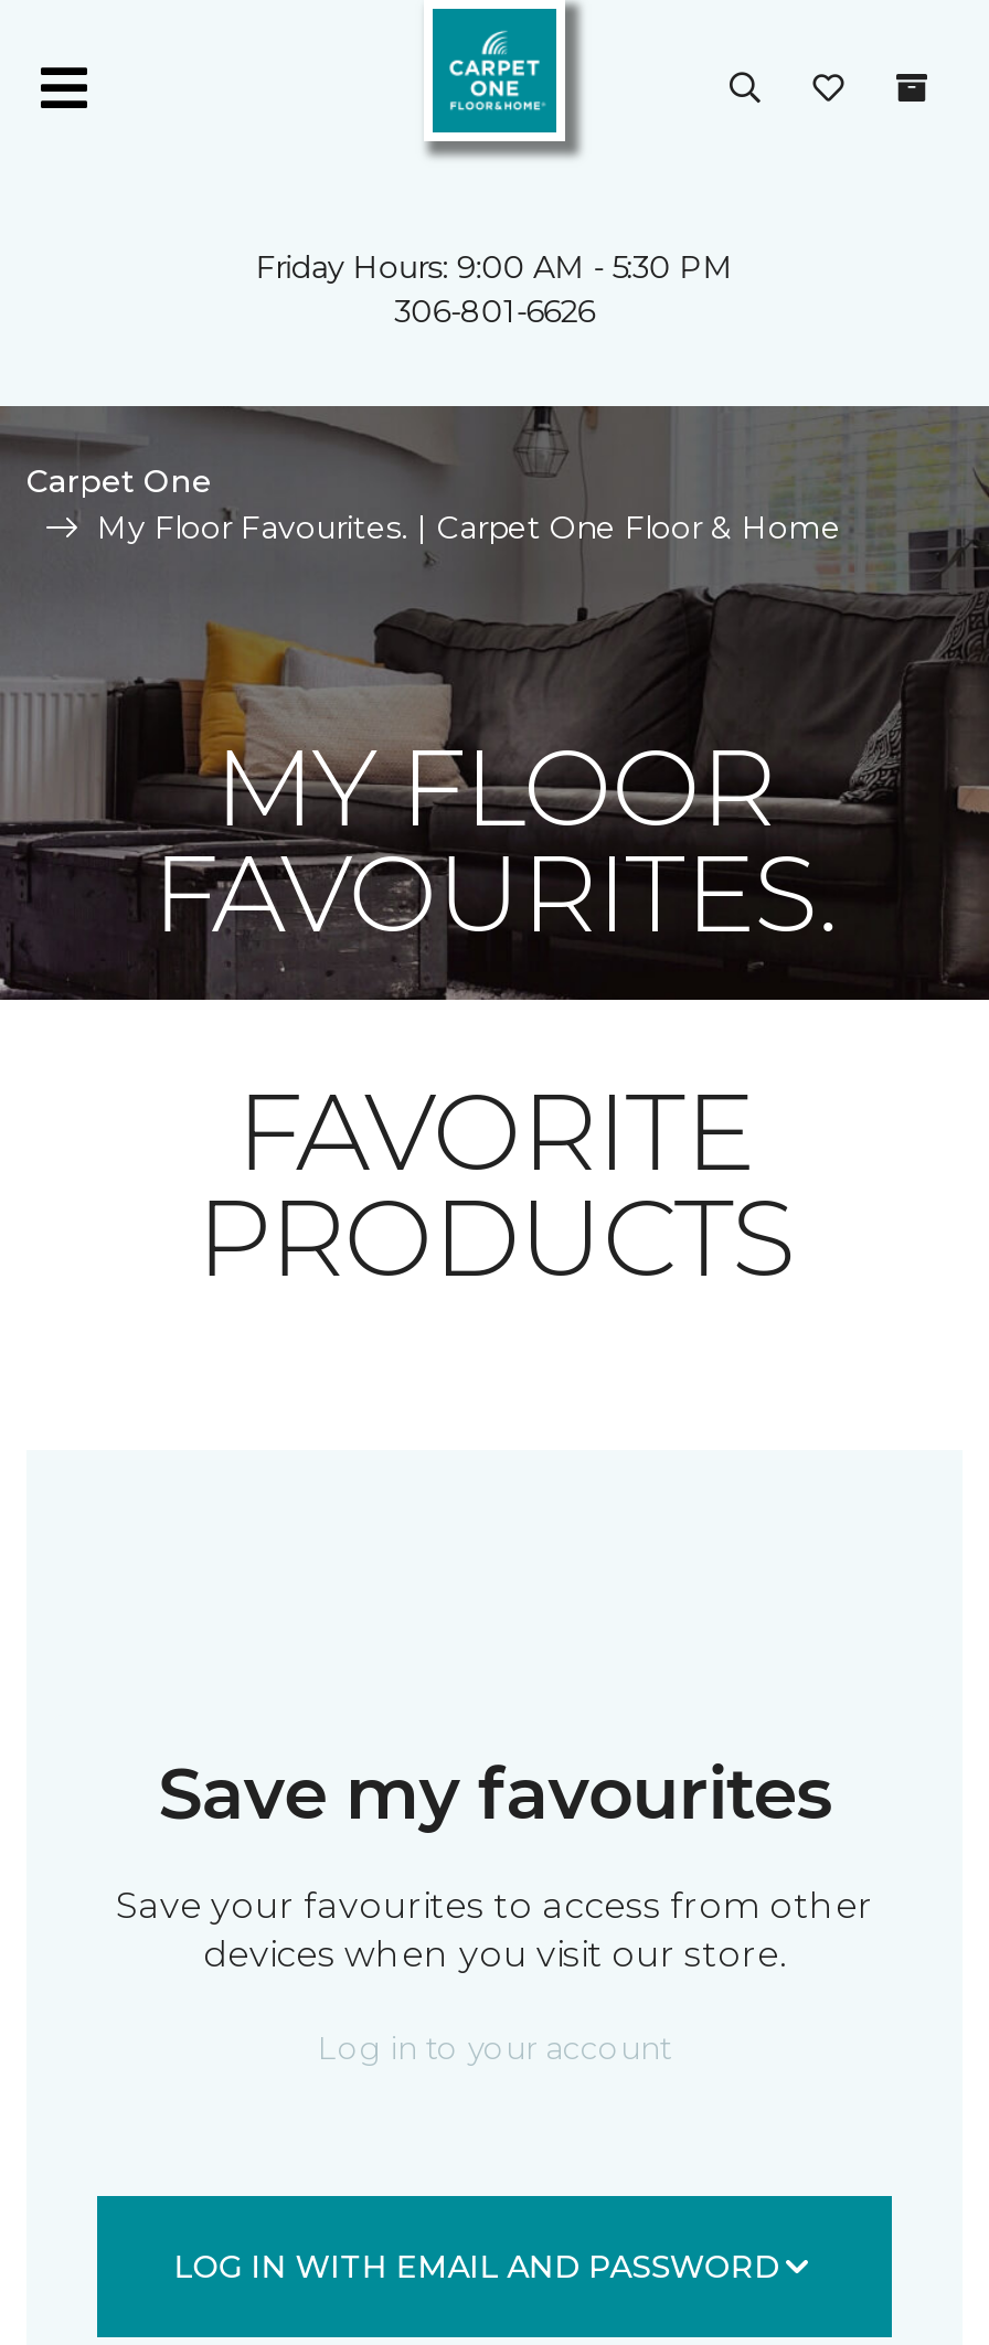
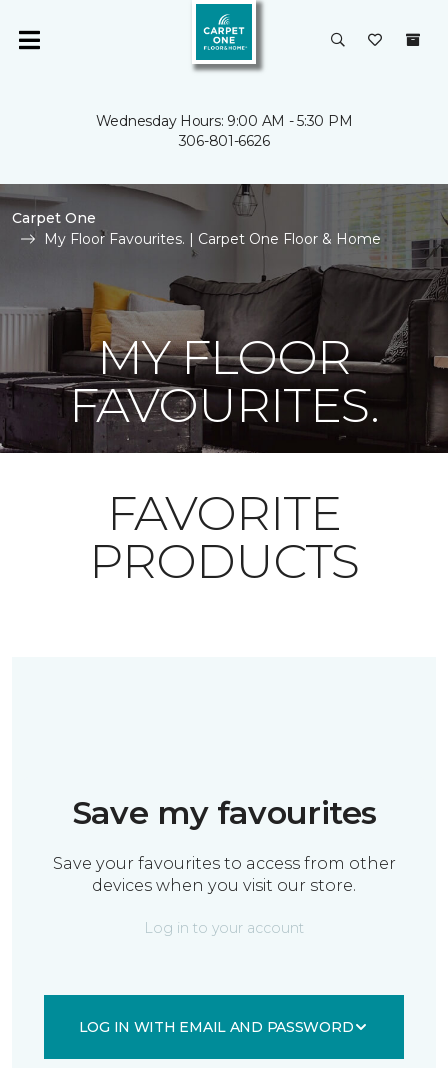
[256,247,733,287] Friday Hours: 9:00 AM - 5:30 PM -> [96,112,352,130] Wednesday Hours: 9:00 AM - 5:30 PM

